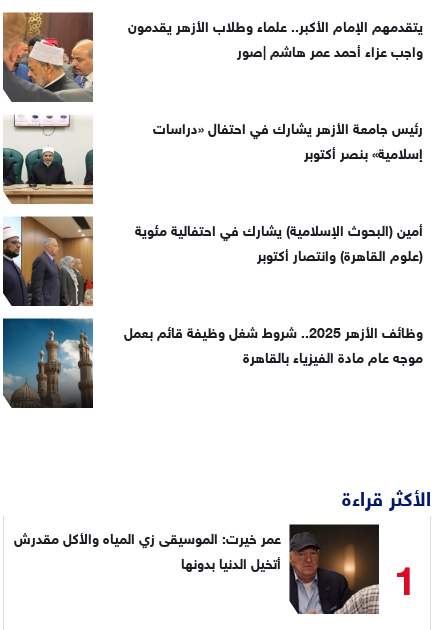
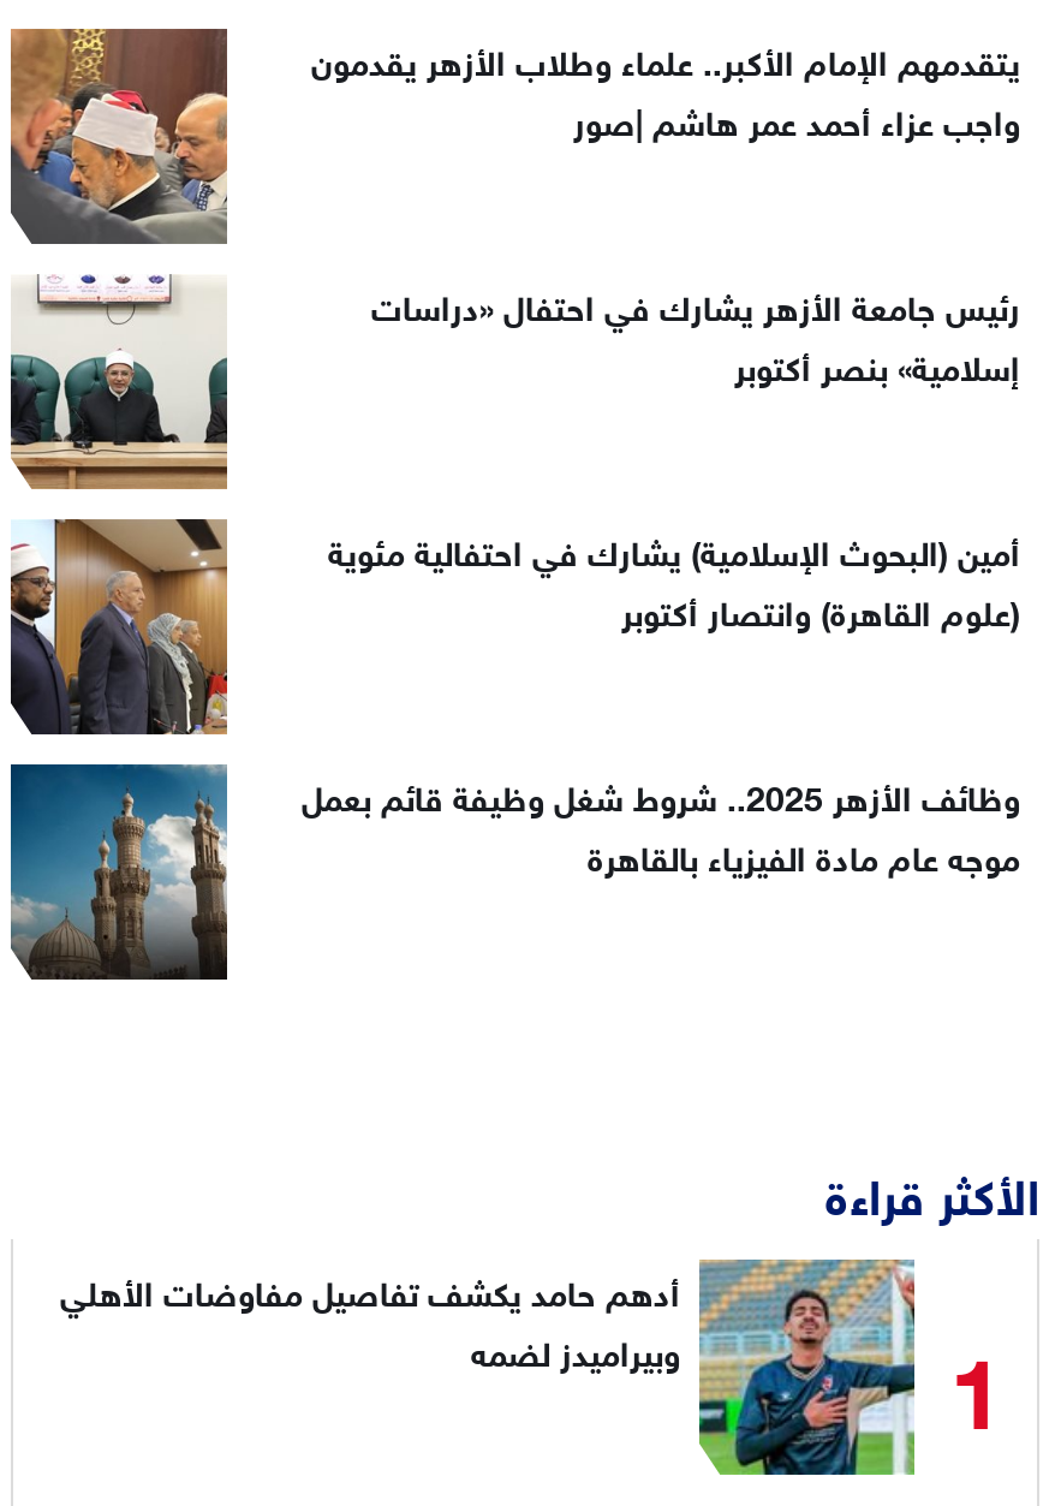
[14,524,380,615] [image] | عمر خيرت: الموسيقى زي المياه والأكل مقدرش | أتخيل الدنيا بدونها -> [60,1258,917,1477] [image] | أدهم حامد يكشف تفاصيل مفاوضات الأهلي | وبيراميدز لضمه

